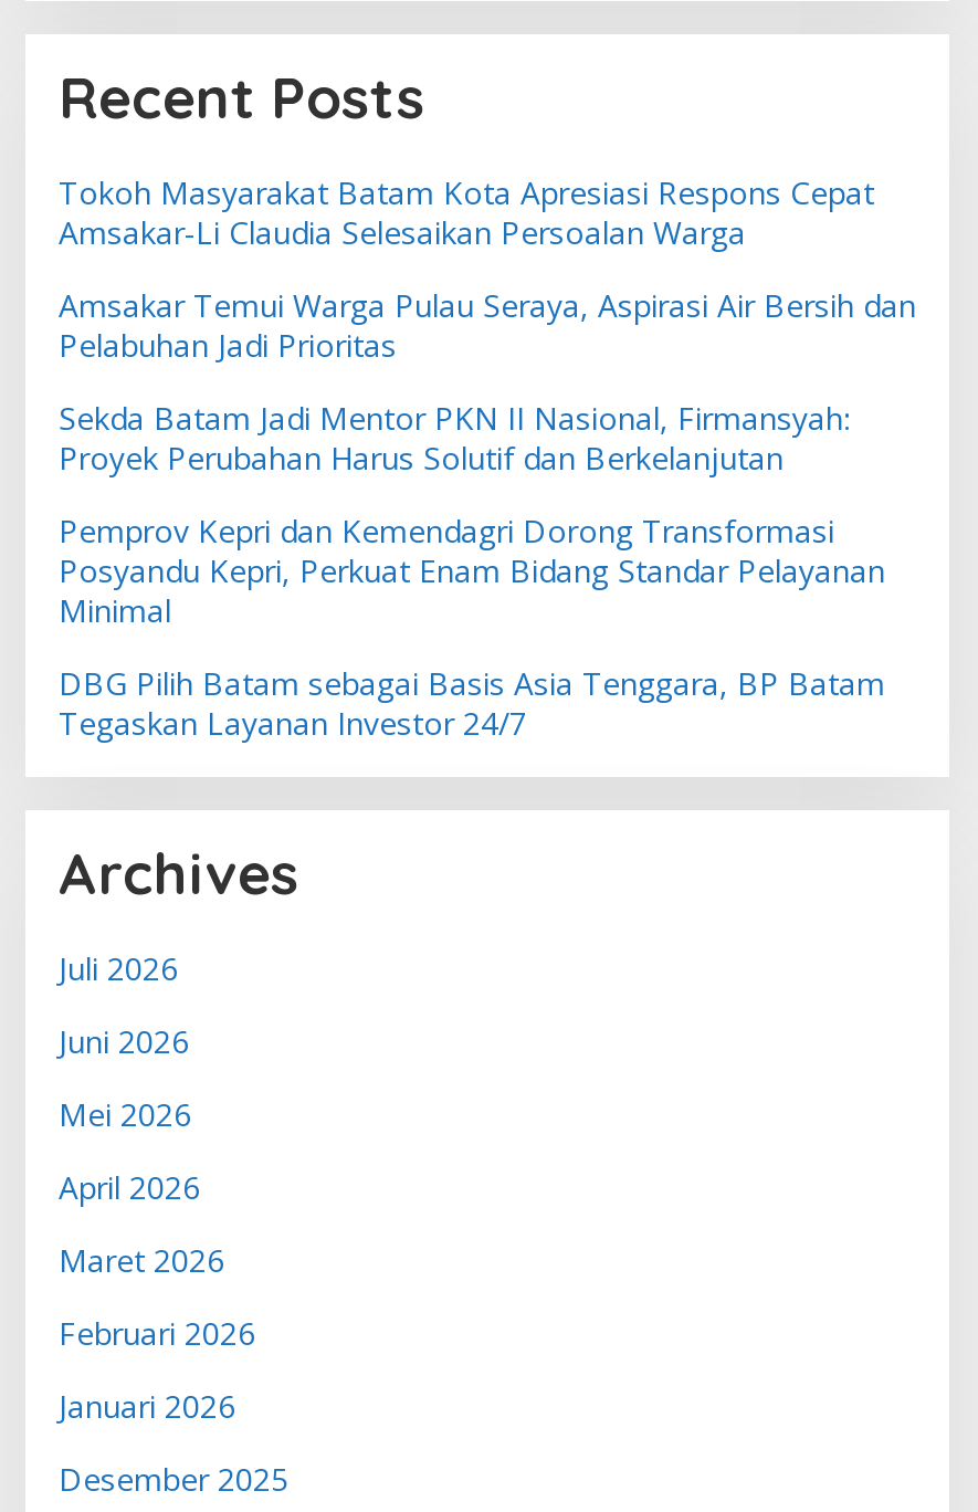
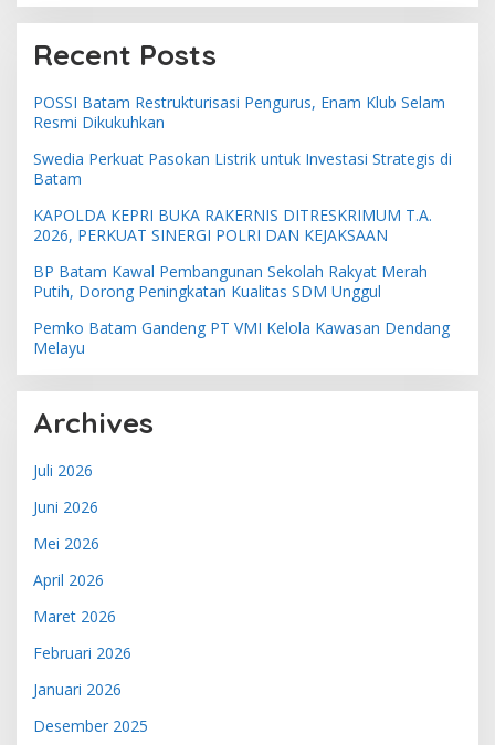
[59,172,874,254] Tokoh Masyarakat Batam Kota Apresiasi Respons Cepat | Amsakar-Li Claudia Selesaikan Persoalan Warga -> [33,91,445,132] POSSI Batam Restrukturisasi Pengurus, Enam Klub Selam | Resmi Dikukuhkan
[59,285,916,367] Amsakar Temui Warga Pulau Seraya, Aspirasi Air Bersih dan | Pelabuhan Jadi Prioritas -> [33,148,452,188] Swedia Perkuat Pasokan Listrik untuk Investasi Strategis di | Batam
[59,398,850,480] Sekda Batam Jadi Mentor PKN II Nasional, Firmansyah: | Proyek Perubahan Harus Solutif dan Berkelanjutan -> [33,204,432,245] KAPOLDA KEPRI BUKA RAKERNIS DITRESKRIMUM T.A. | 2026, PERKUAT SINERGI POLRI DAN KEJAKSAAN
[59,511,885,632] Pemprov Kepri dan Kemendagri Dorong Transformasi | Posyandu Kepri, Perkuat Enam Bidang Standar Pelayanan | Minimal -> [33,260,428,301] BP Batam Kawal Pembangunan Sekolah Rakyat Merah | Putih, Dorong Peningkatan Kualitas SDM Unggul
[59,663,885,745] DBG Pilih Batam sebagai Basis Asia Tenggara, BP Batam | Tegaskan Layanan Investor 24/7 -> [33,317,450,358] Pemko Batam Gandeng PT VMI Kelola Kawasan Dendang | Melayu

